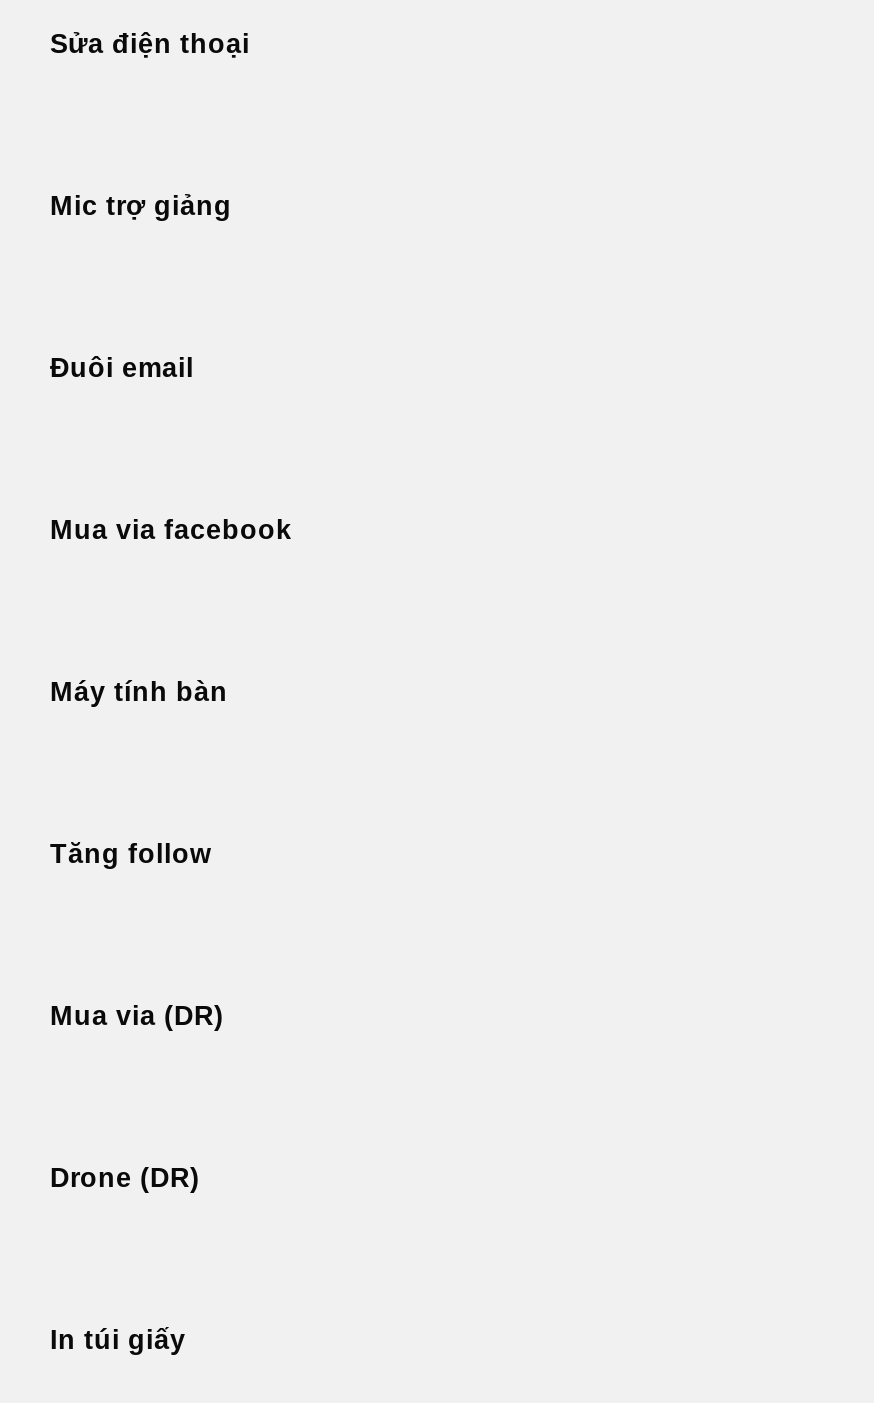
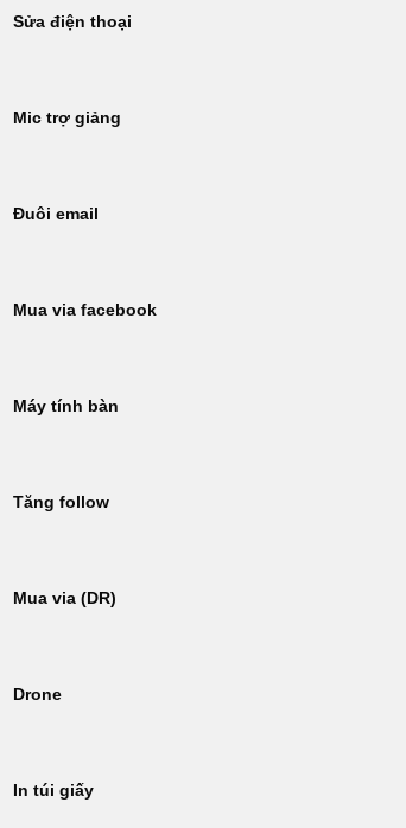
[50,1163,200,1193] Drone (DR) -> [13,686,62,704] Drone

